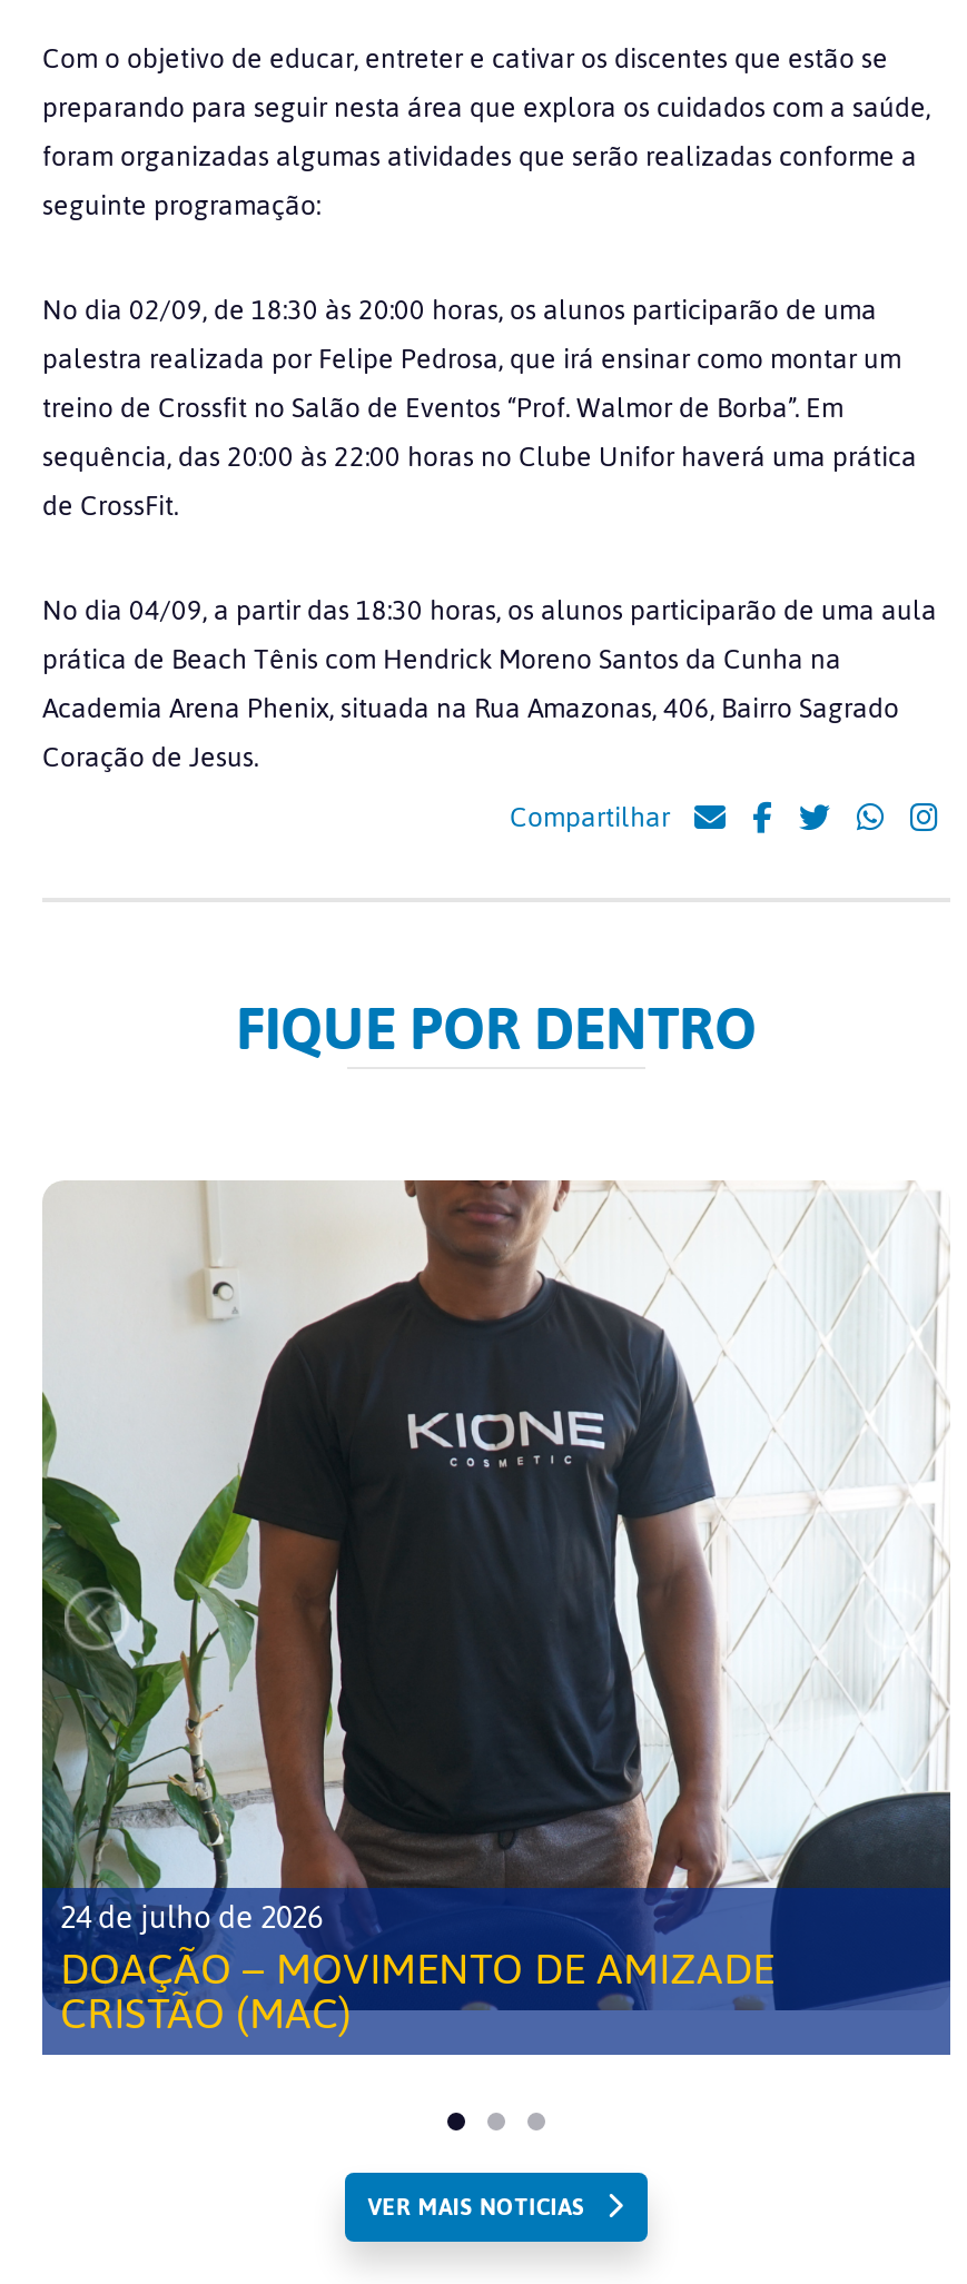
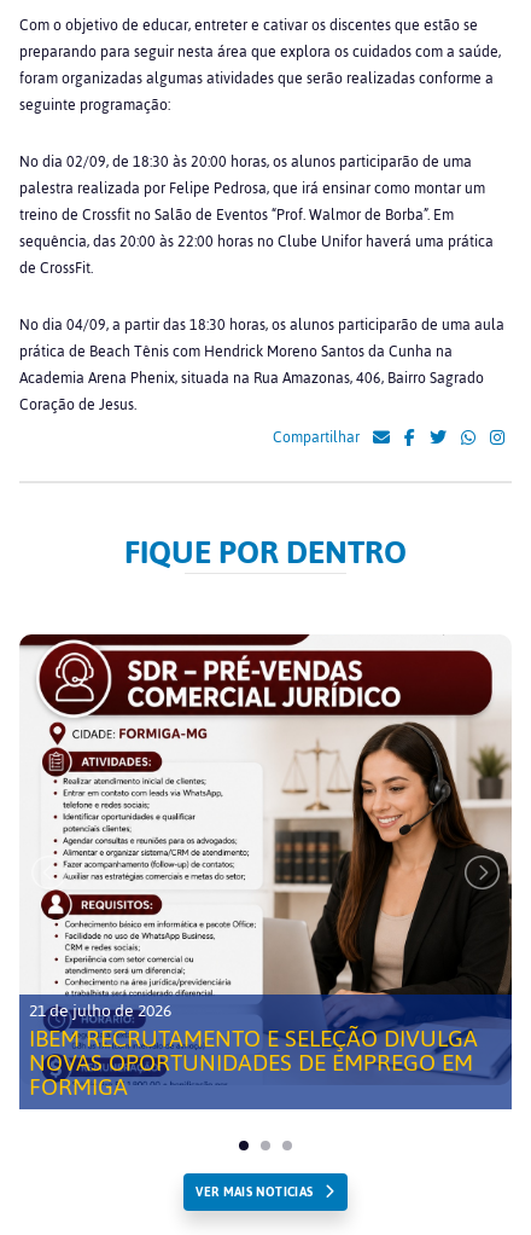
[40,1178,950,2055] [image] | 24 de julho de 2026 | DOAÇÃO – MOVIMENTO DE AMIZADE | CRISTÃO (MAC) -> [19,633,513,1109] [image] | 21 de julho de 2026 | IBEM RECRUTAMENTO E SELEÇÃO DIVULGA | NOVAS OPORTUNIDADES DE EMPREGO EM | FORMIGA

